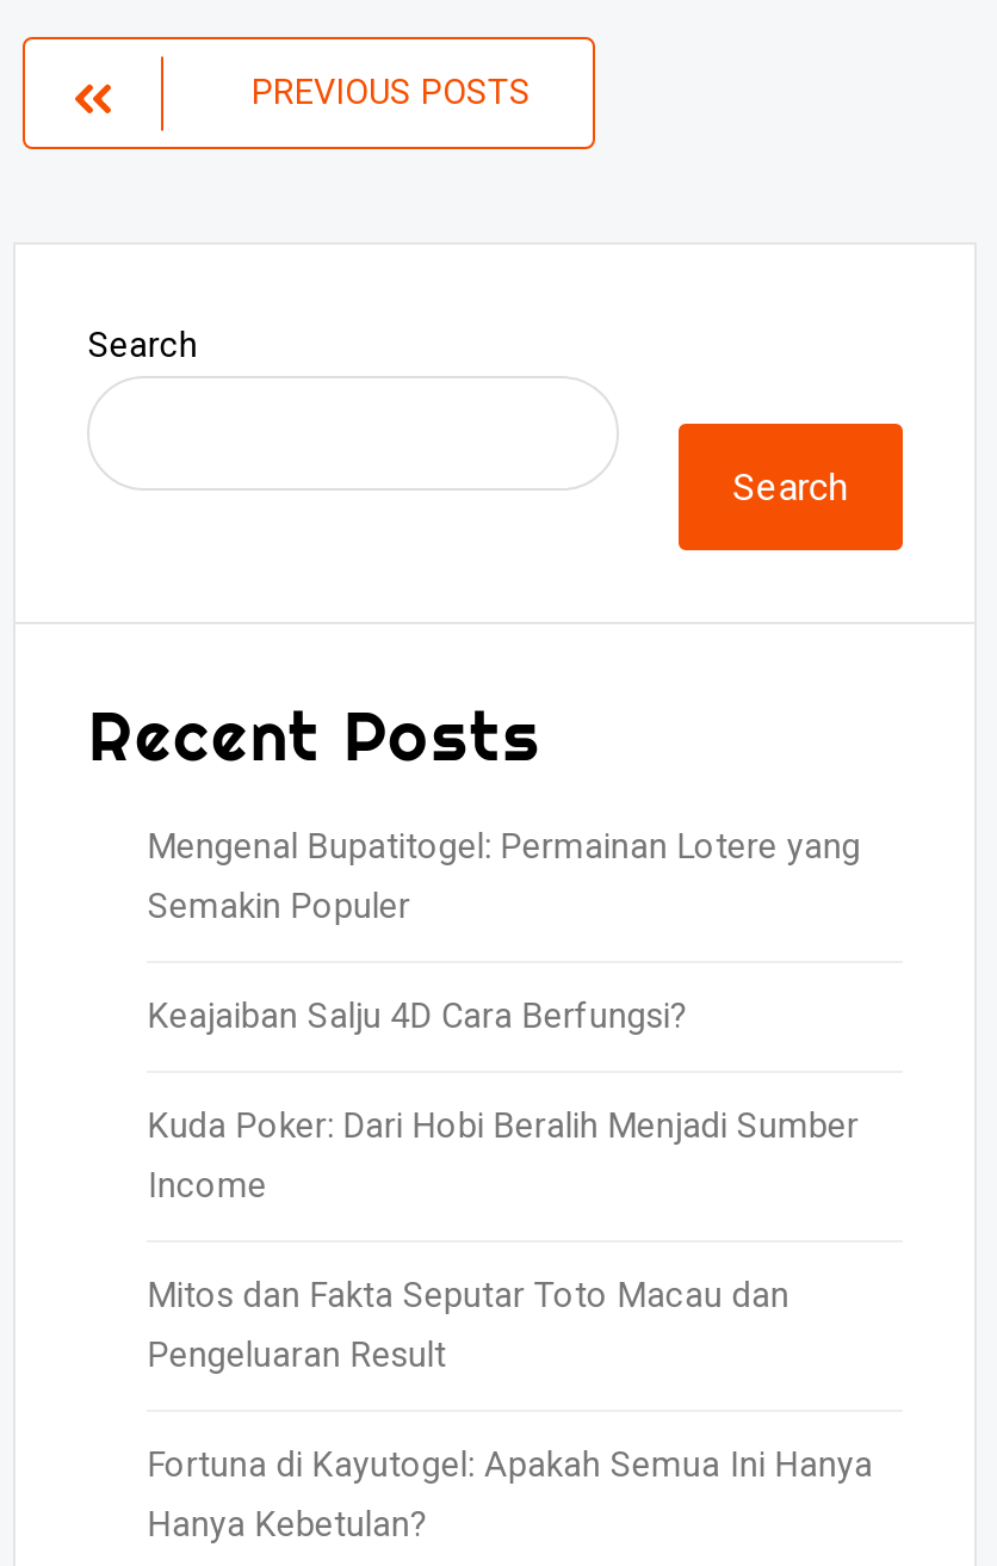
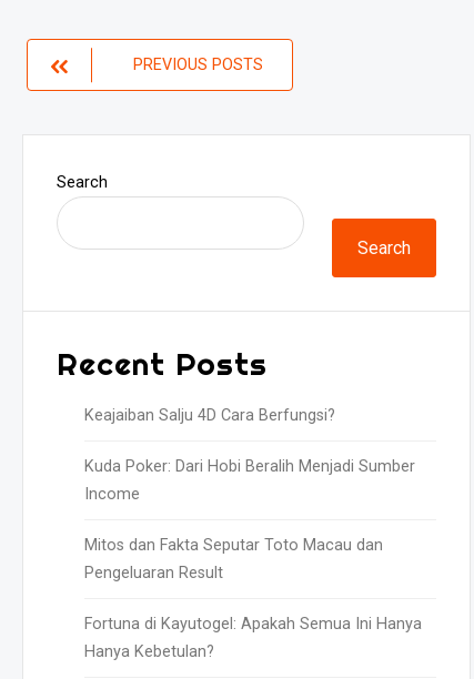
[148,827,861,927] Mengenal Bupatitogel: Permainan Lotere yang | Semakin Populer -> none

